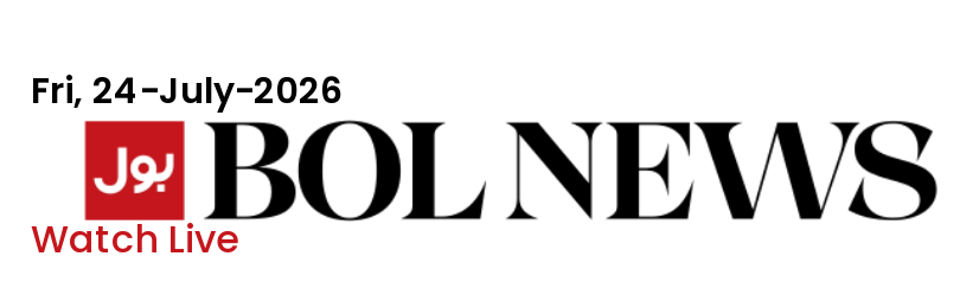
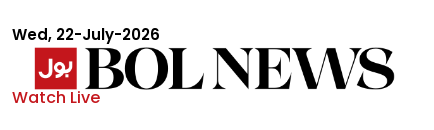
[31,65,344,115] Fri, 24-July-2026 -> [12,24,160,45] Wed, 22-July-2026

